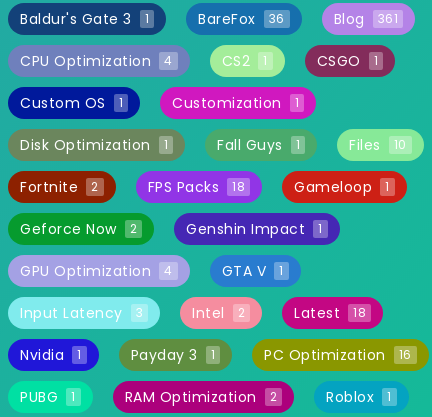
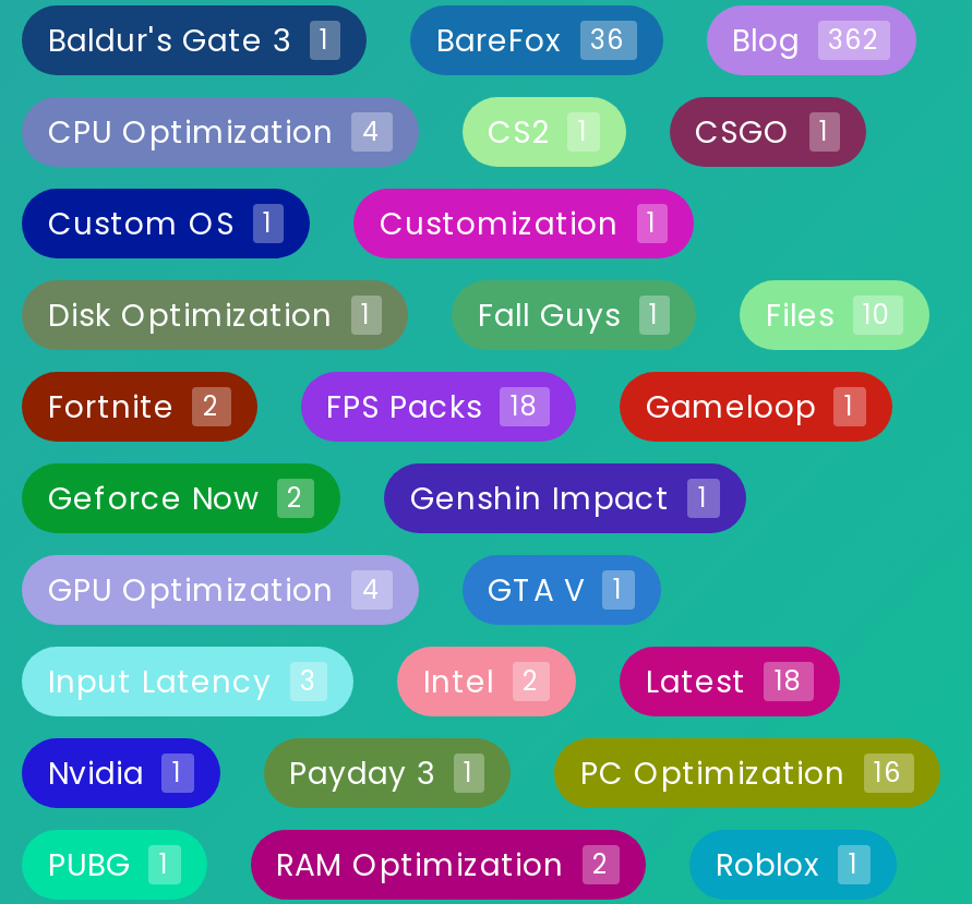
[333,9,398,29] Blog 361 -> [732,19,879,62] Blog 362

